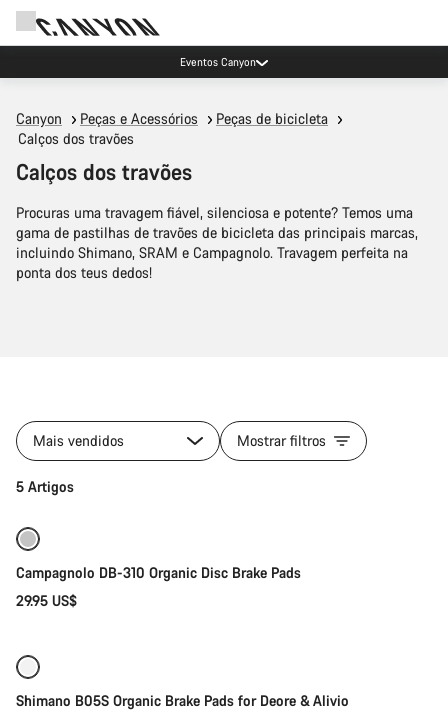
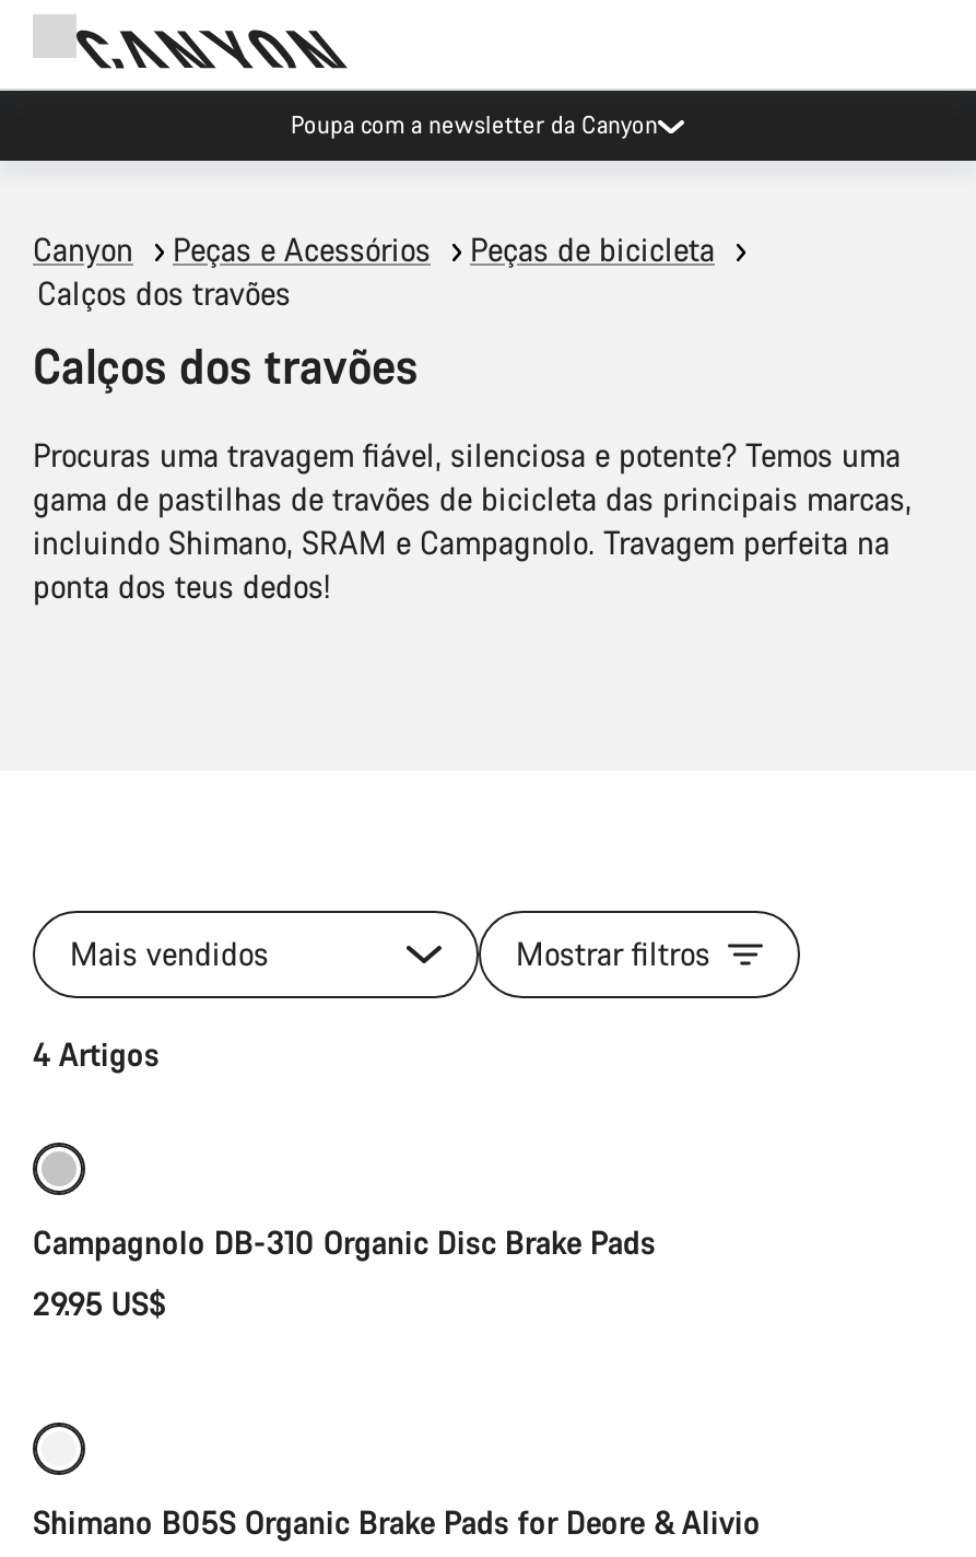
[180,54,256,68] Eventos Canyon -> [291,109,658,140] Poupa com a newsletter da Canyon
[16,477,74,496] 5 Artigos -> [33,1033,160,1075] 4 Artigos

